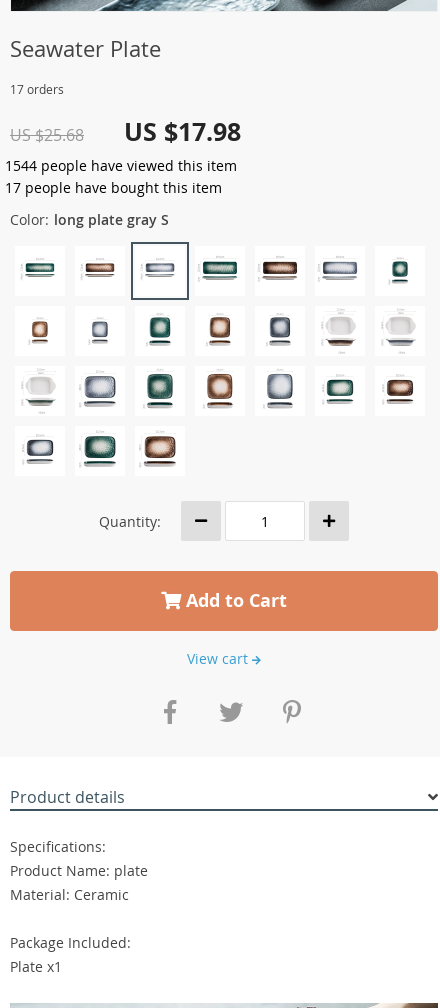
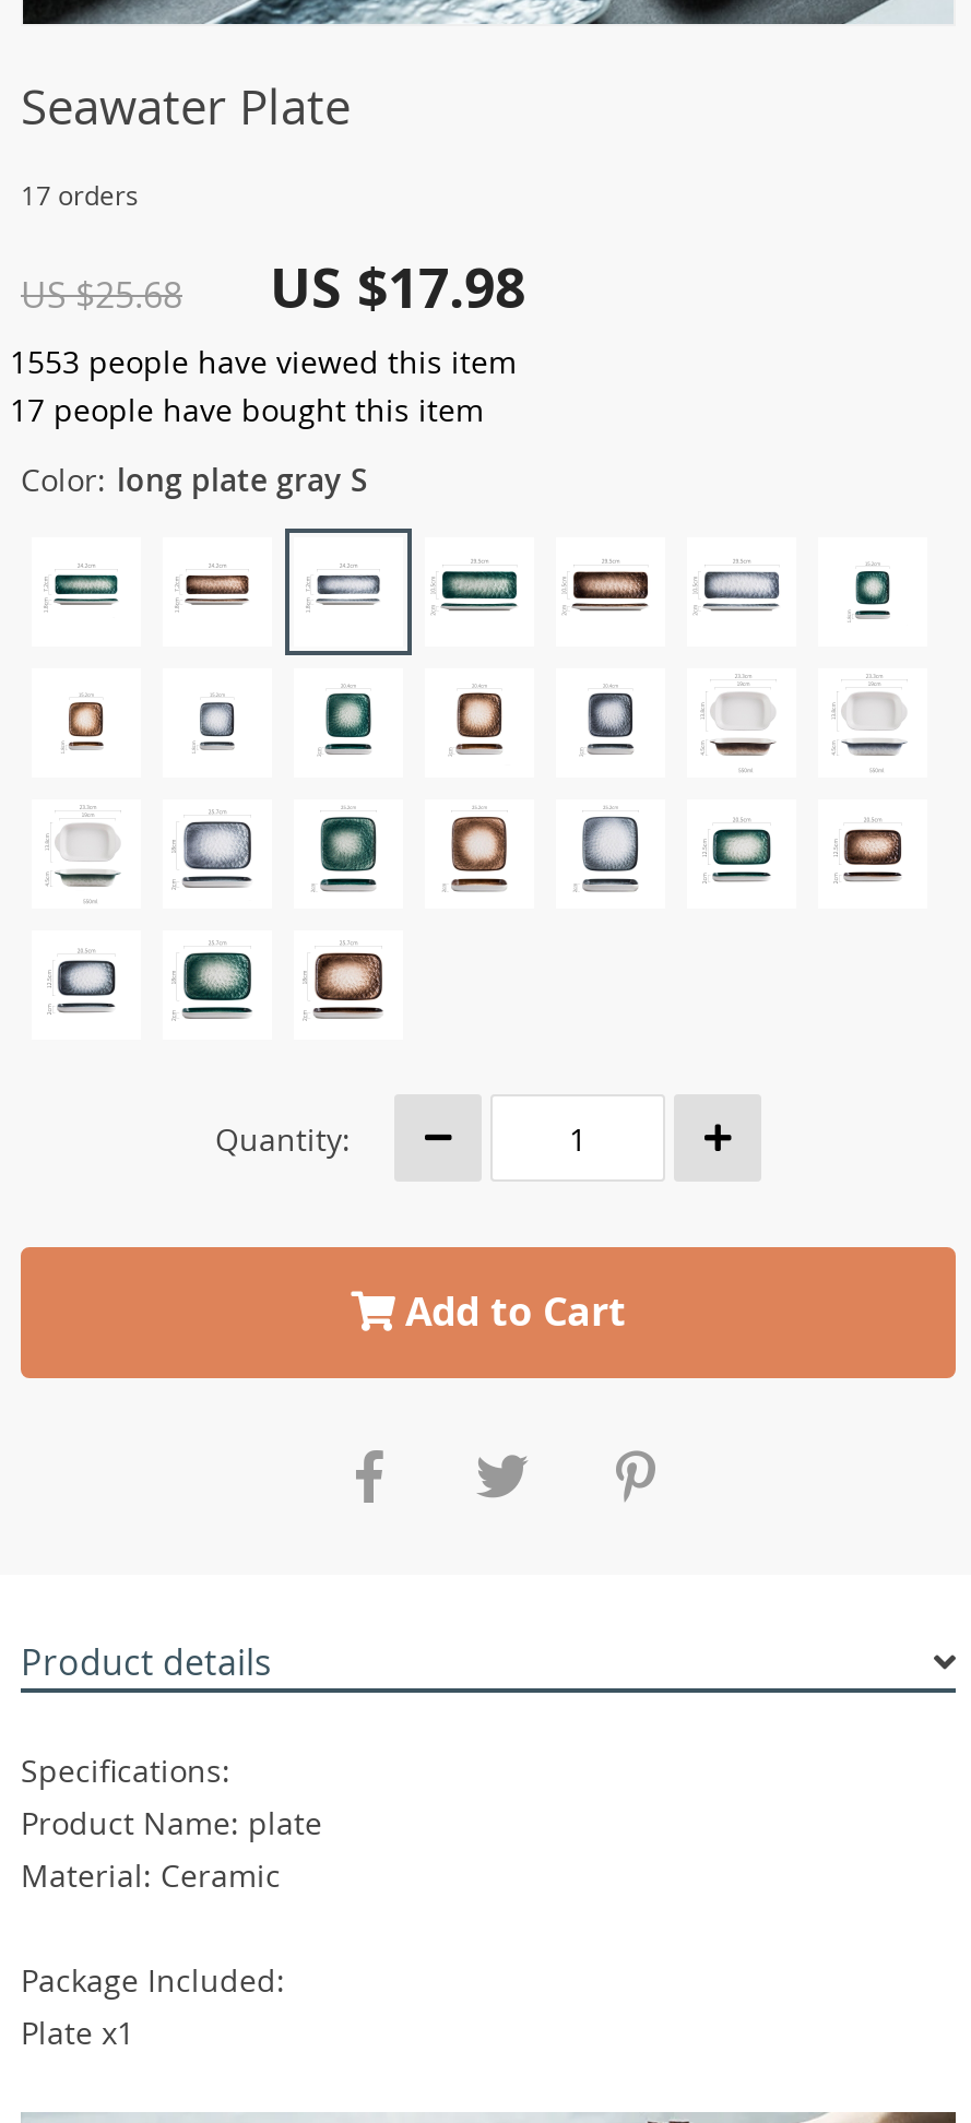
[5,156,237,175] 1544 people have viewed this item -> [10,341,517,382] 1553 people have viewed this item
[187,649,252,668] View cart -> none

